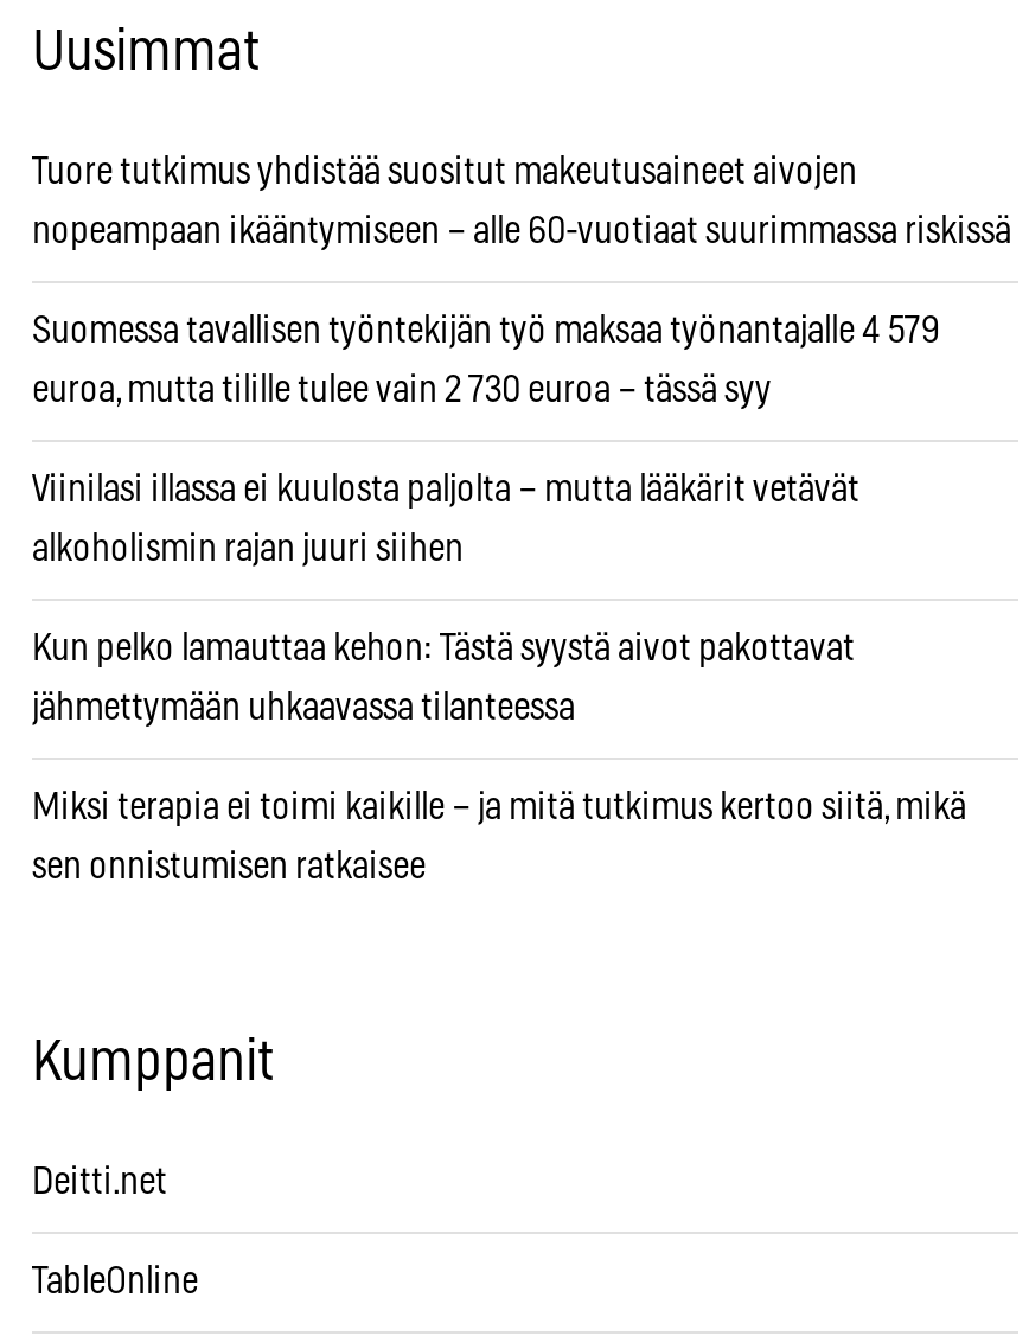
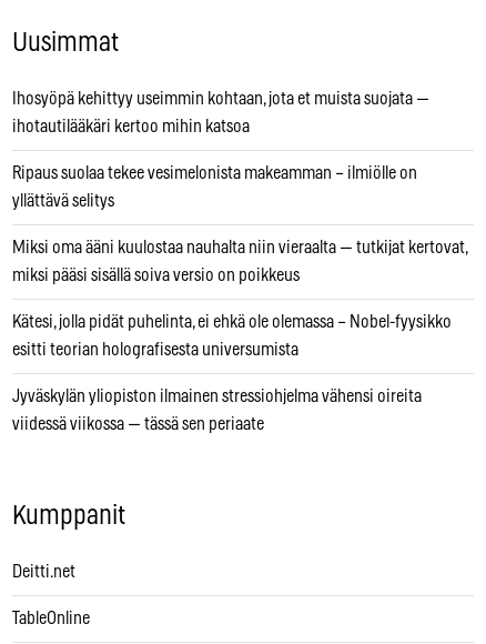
[32,153,857,191] Tuore tutkimus yhdistää suositut makeutusaineet aivojen -> [12,90,429,108] Ihosyöpä kehittyy useimmin kohtaan, jota et muista suojata —
[32,212,1011,250] nopeampaan ikääntymiseen – alle 60-vuotiaat suurimmassa riskissä -> [12,118,250,135] ihotautilääkäri kertoo mihin katsoa
[32,312,940,349] Suomessa tavallisen työntekijän työ maksaa työnantajalle 4 579 -> [12,164,417,182] Ripaus suolaa tekee vesimelonista makeamman – ilmiölle on
[32,371,772,409] euroa, mutta tilille tulee vain 2 730 euroa – tässä syy -> [12,192,114,210] yllättävä selitys
[32,470,859,508] Viinilasi illassa ei kuulosta paljolta – mutta lääkärit vetävät -> [12,239,467,256] Miksi oma ääni kuulostaa nauhalta niin vieraalta — tutkijat kertovat,
[32,530,464,568] alkoholismin rajan juuri siihen -> [12,266,300,284] miksi pääsi sisällä soiva versio on poikkeus
[32,629,855,667] Kun pelko lamauttaa kehon: Tästä syystä aivot pakottavat -> [12,313,452,331] Kätesi, jolla pidät puhelinta, ei ehkä ole olemassa – Nobel-fyysikko
[32,689,575,726] jähmettymään uhkaavassa tilanteessa -> [12,341,298,359] esitti teorian holografisesta universumista
[32,788,966,826] Miksi terapia ei toimi kaikille – ja mitä tutkimus kertoo siitä, mikä -> [12,387,422,405] Jyväskylän yliopiston ilmainen stressiohjelma vähensi oireita
[32,847,426,885] sen onnistumisen ratkaisee -> [12,415,264,433] viidessä viikossa — tässä sen periaate

